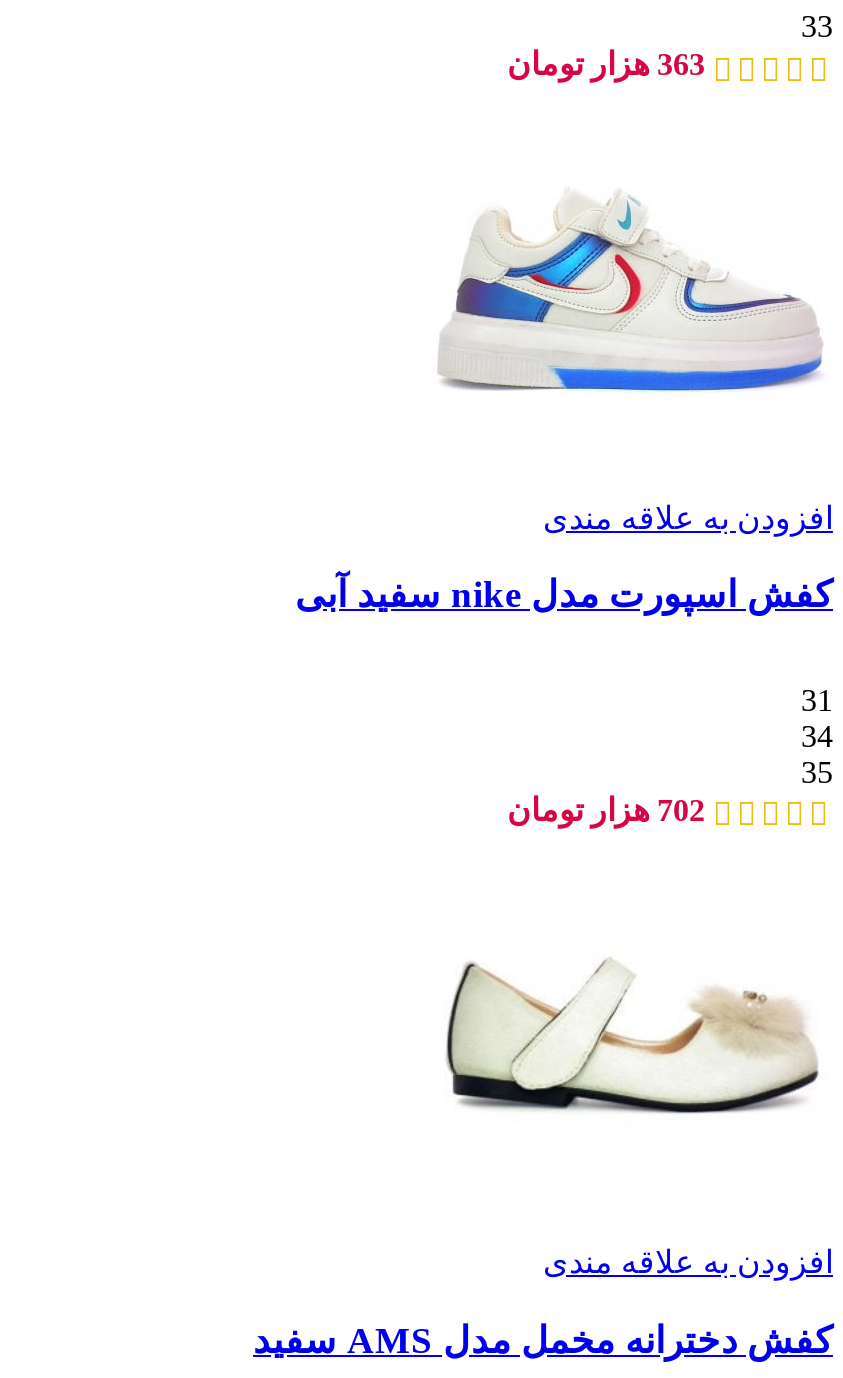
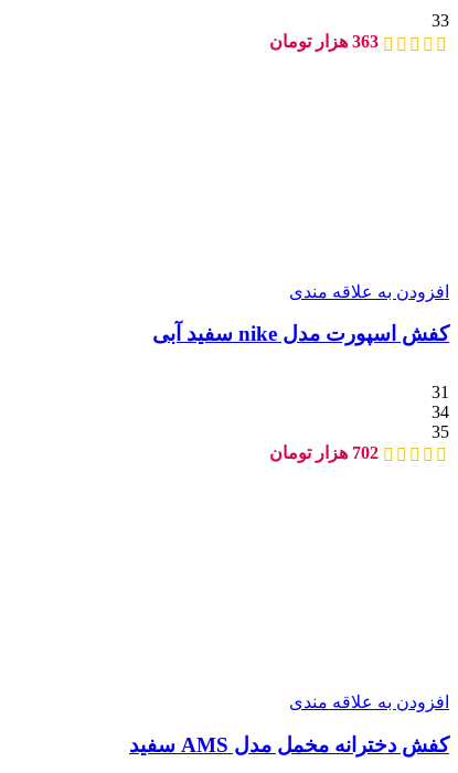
[437,191,823,393] [image] -> none
[445,957,821,1115] [image] -> none

